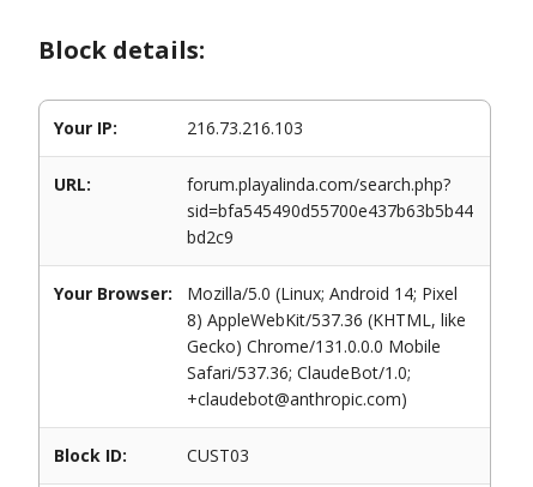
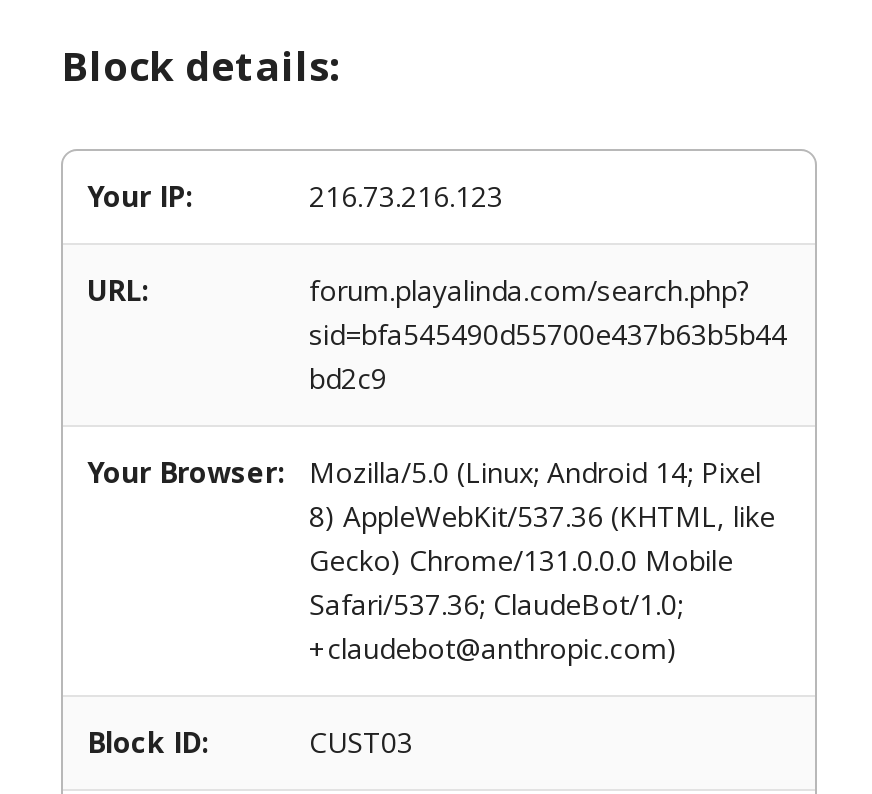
[187,116,303,139] 216.73.216.103 -> [309,177,503,215] 216.73.216.123

